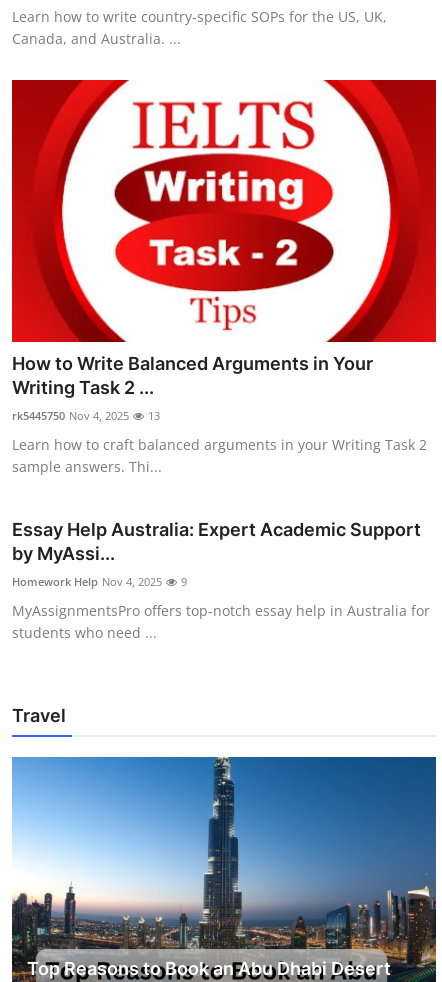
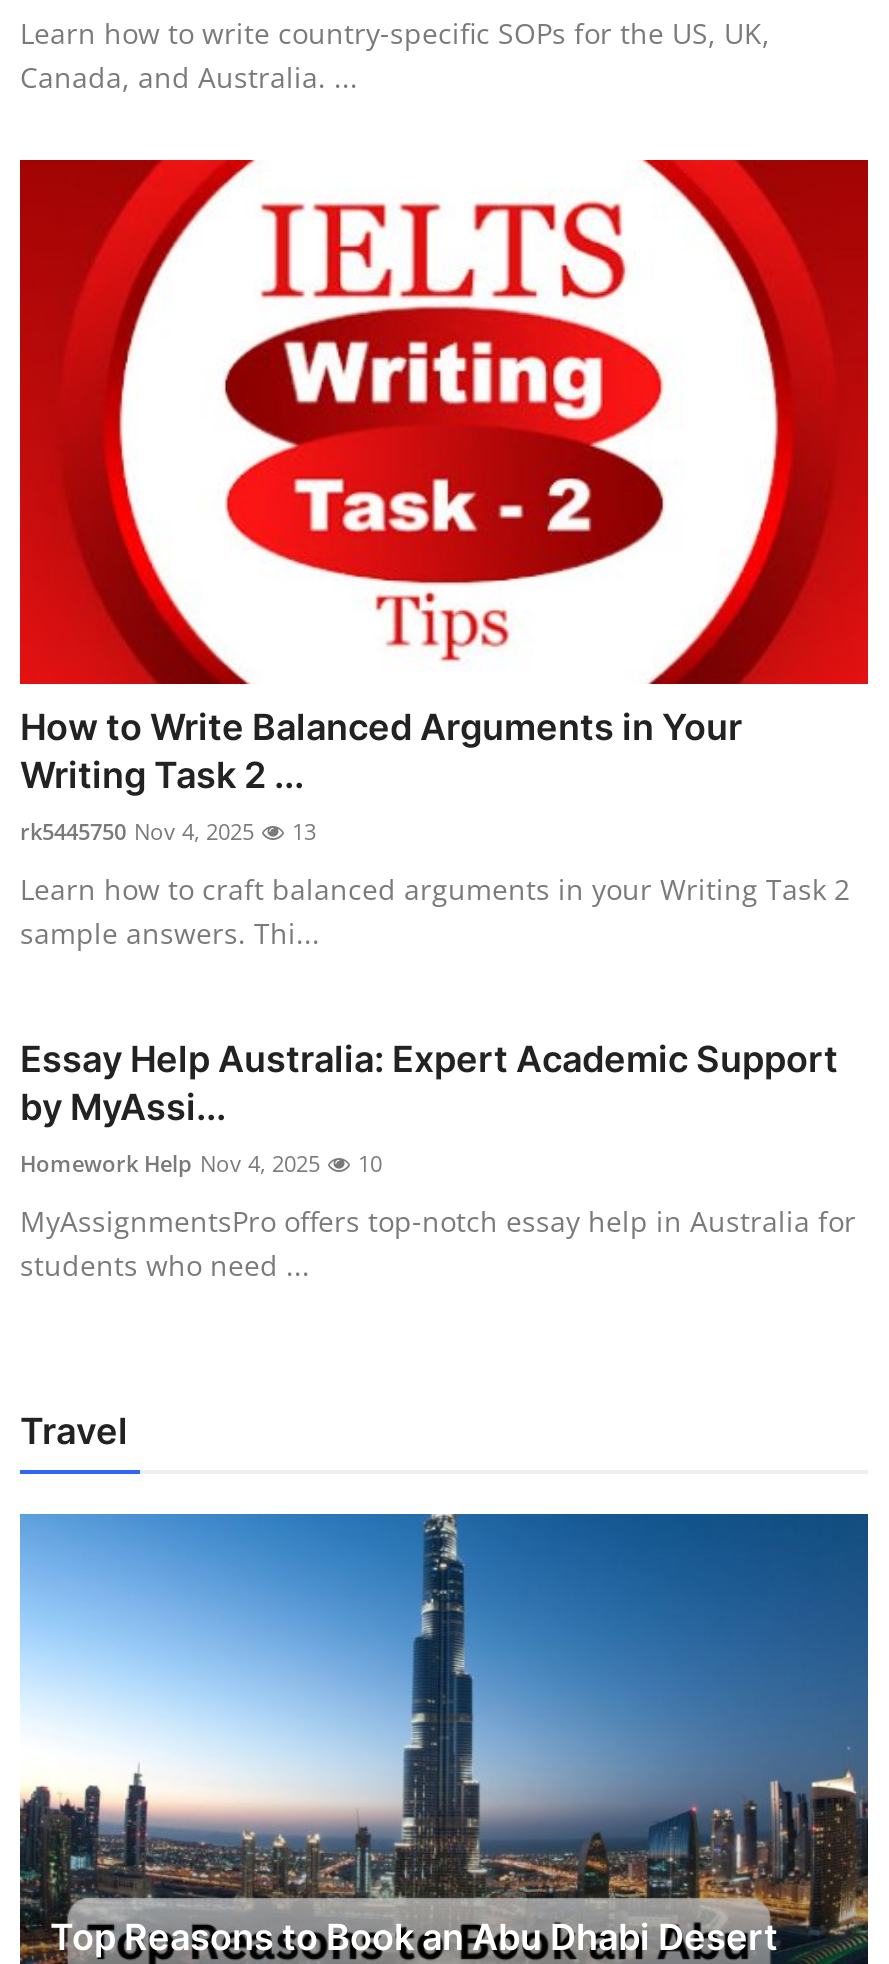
[12,574,187,589] Homework Help Nov 4, 2025 9 -> [20,1149,382,1179] Homework Help Nov 4, 2025 10

